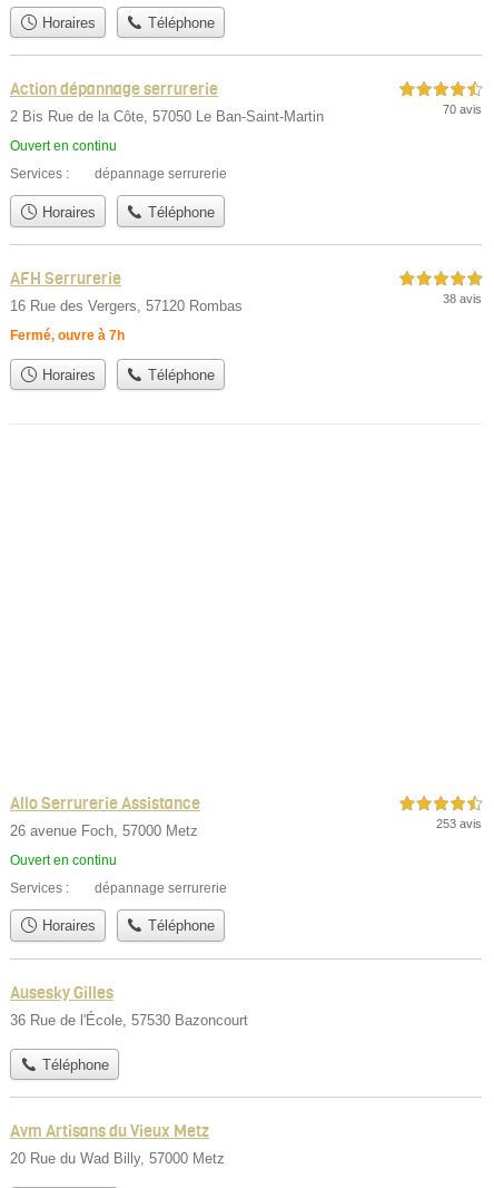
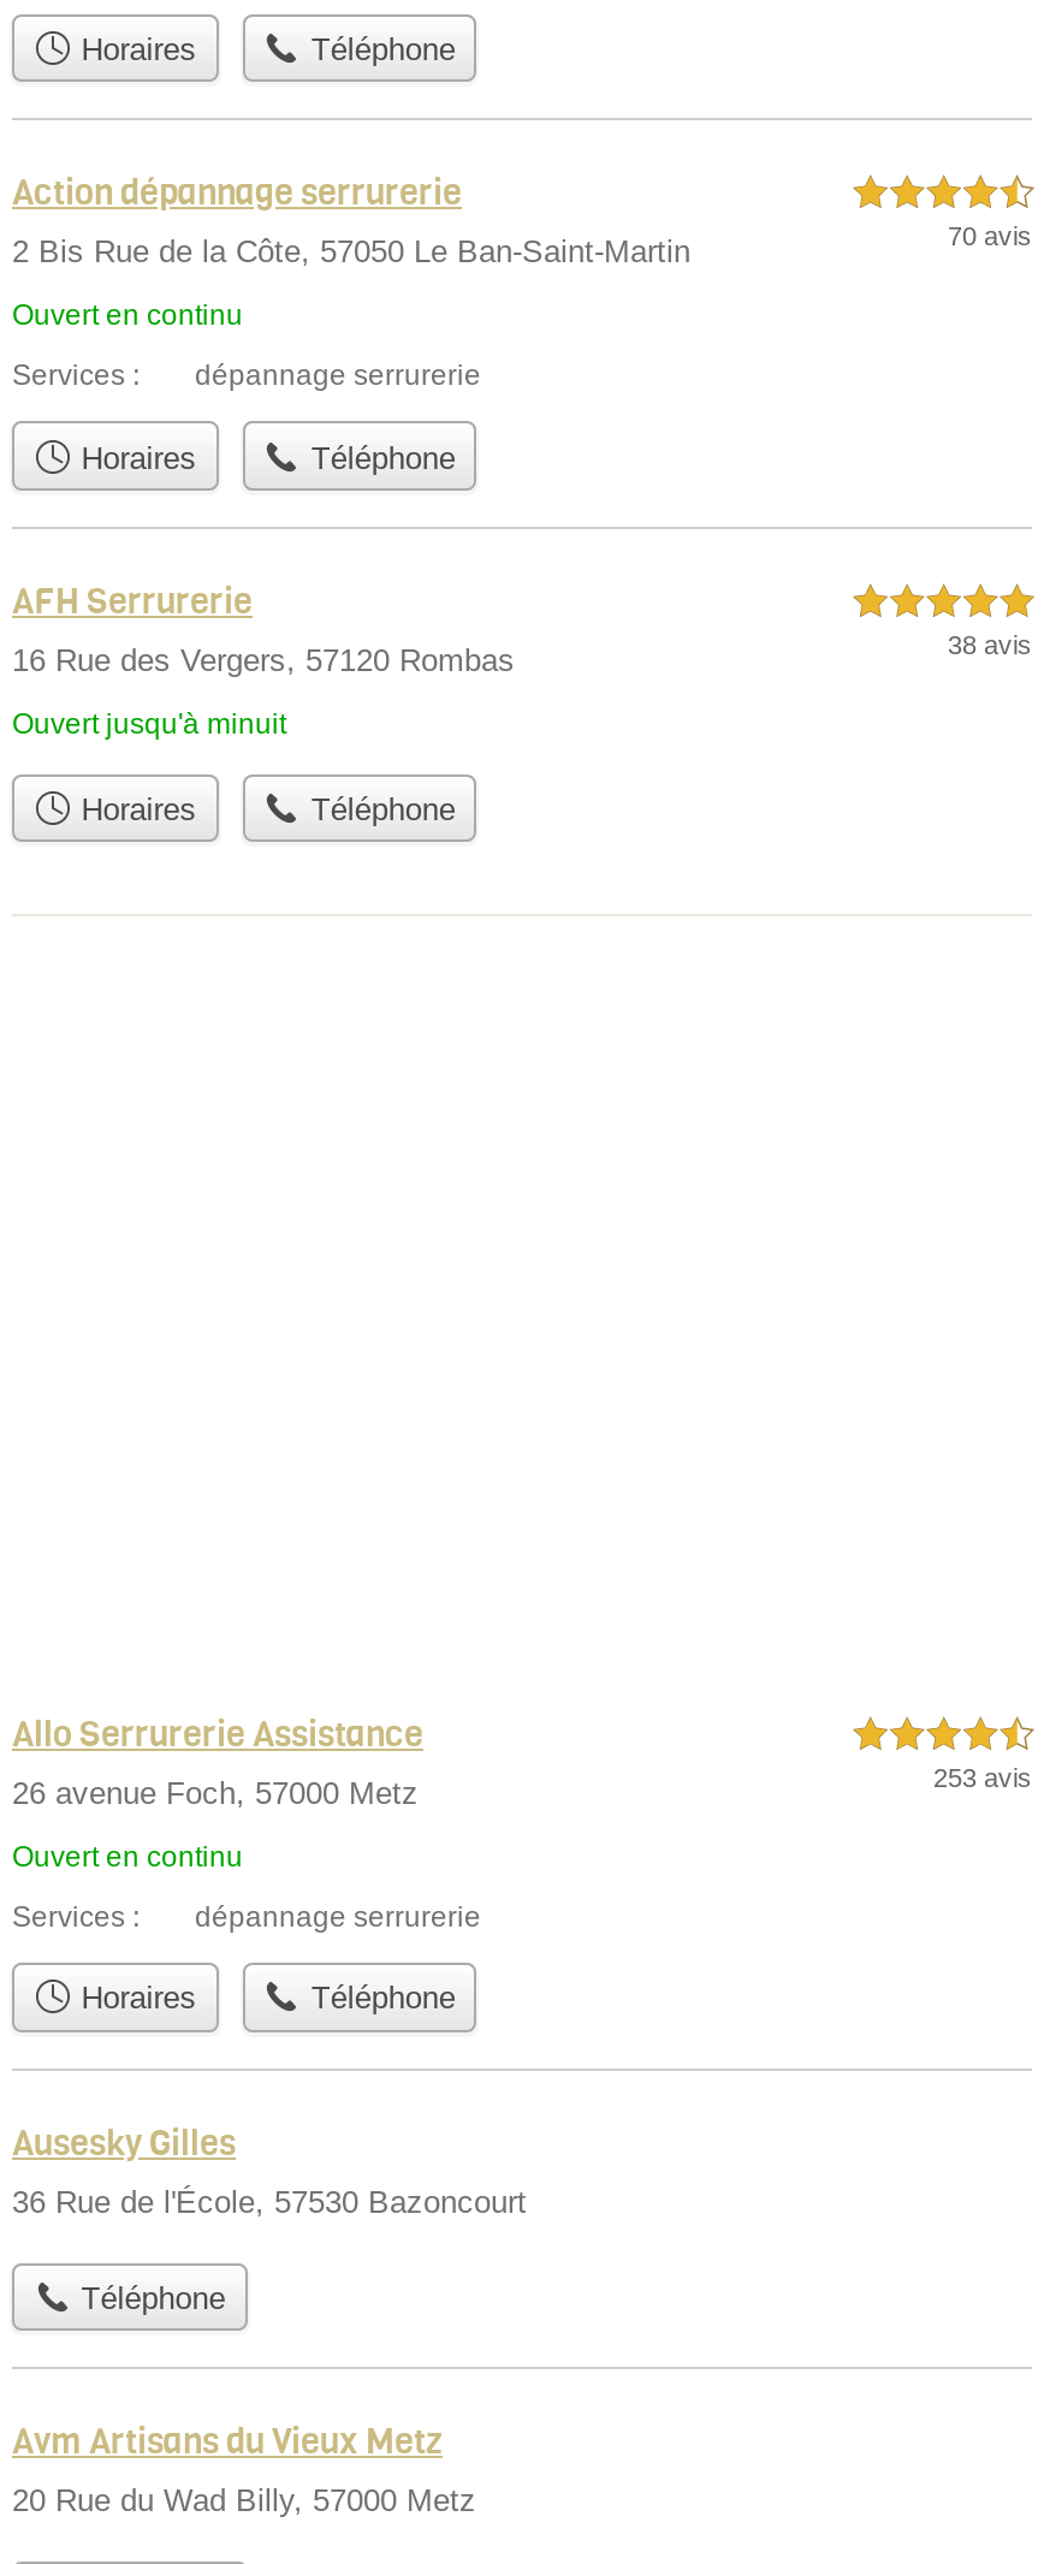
[10,327,125,343] Fermé, ouvre à 7h -> [12,707,286,740] Ouvert jusqu'à minuit

